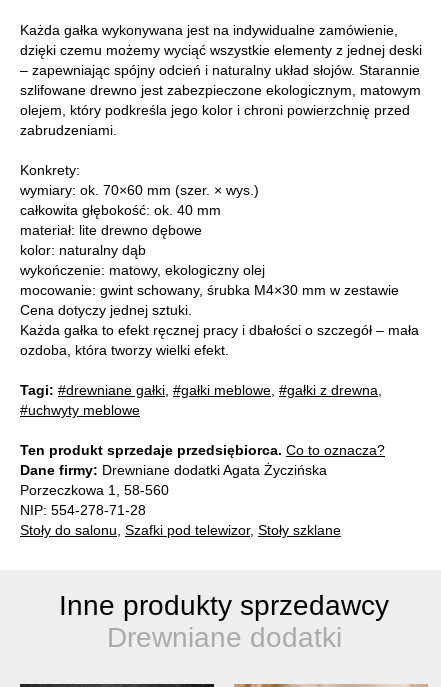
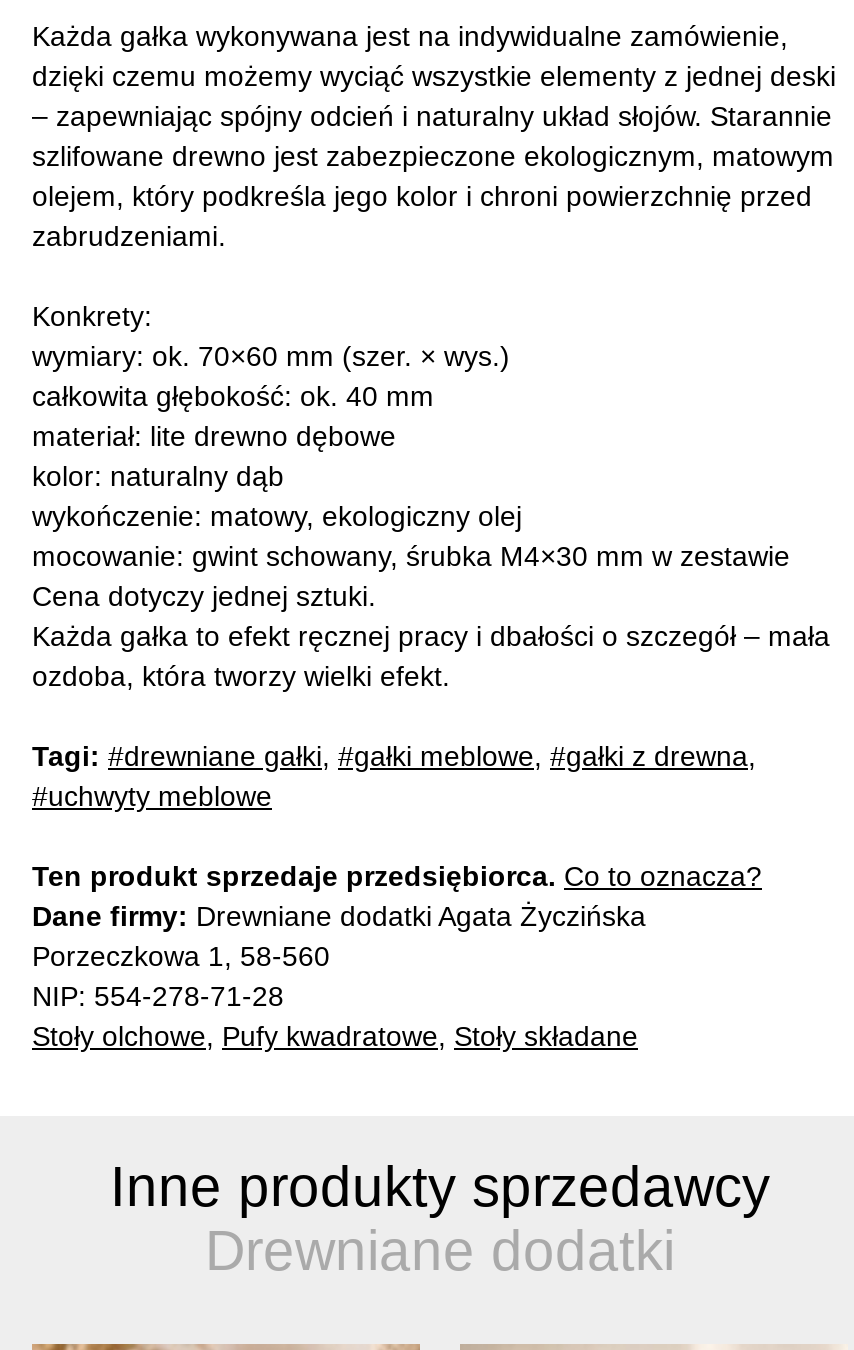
[20,522,341,538] Stoły do salonu, Szafki pod telewizor, Stoły szklane -> [32,1020,638,1052] Stoły olchowe, Pufy kwadratowe, Stoły składane

